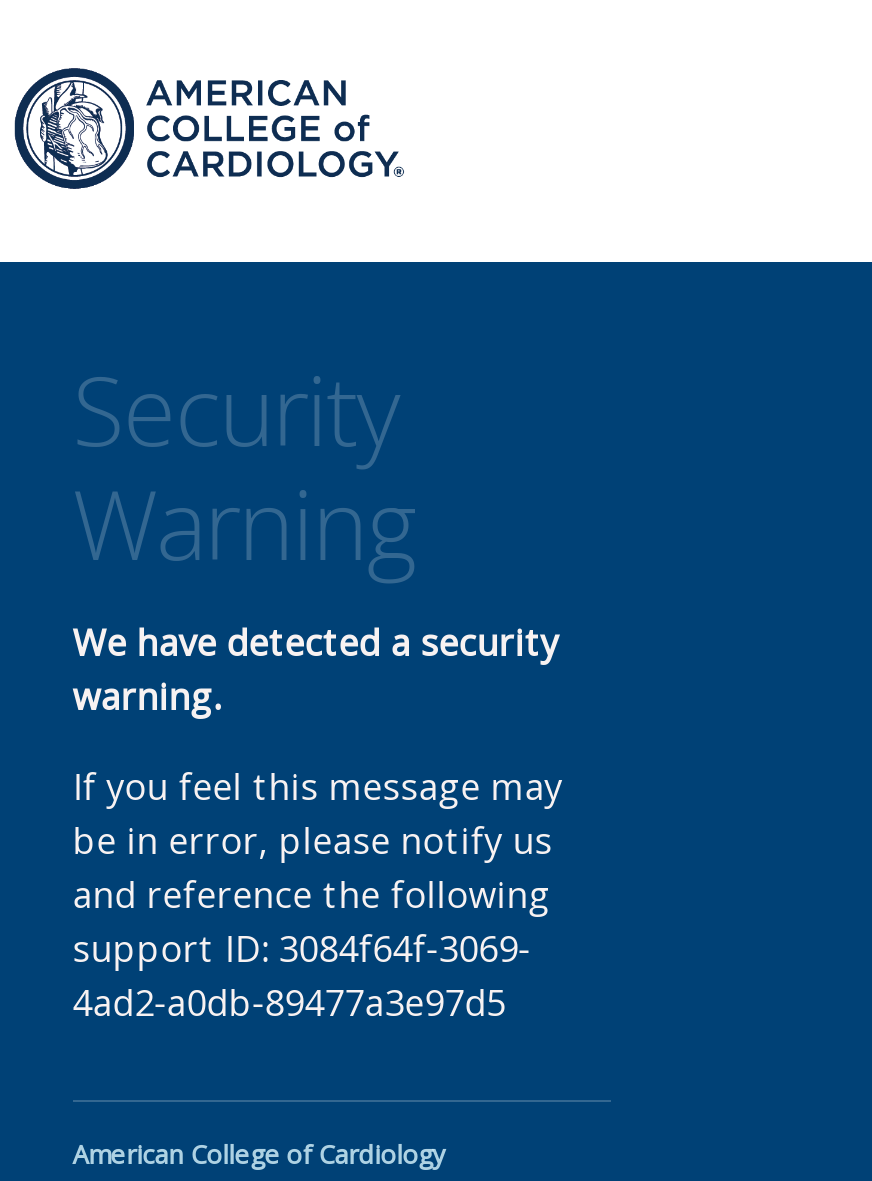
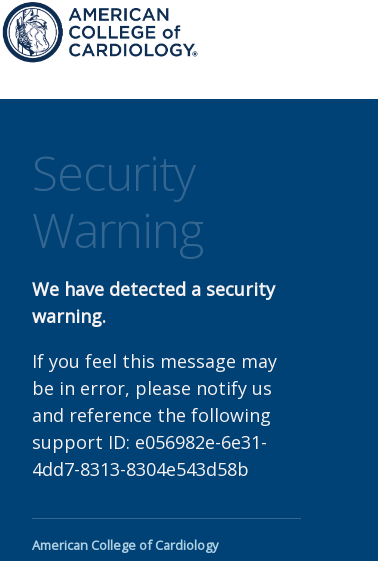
[73,924,531,1026] support ID: 3084f64f-3069- | 4ad2-a0db-89477a3e97d5 -> [32,430,267,481] support ID: e056982e-6e31- | 4dd7-8313-8304e543d58b

